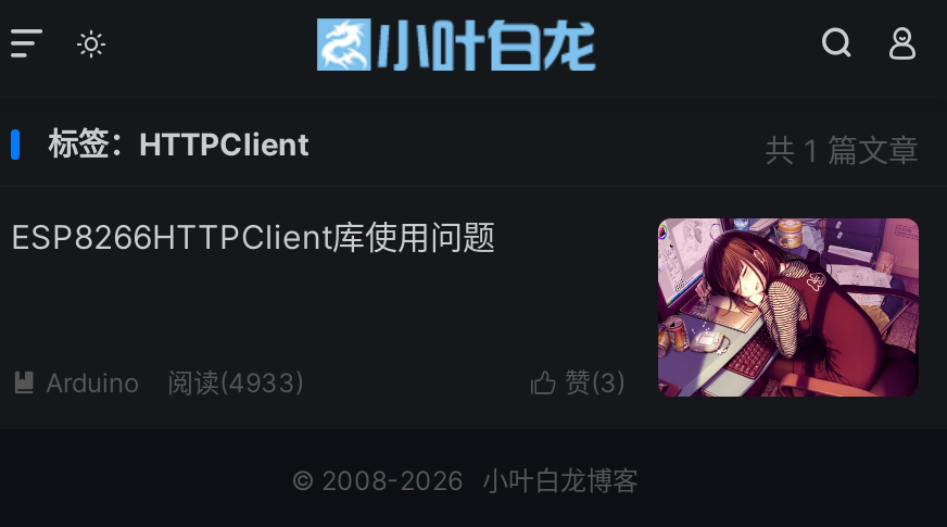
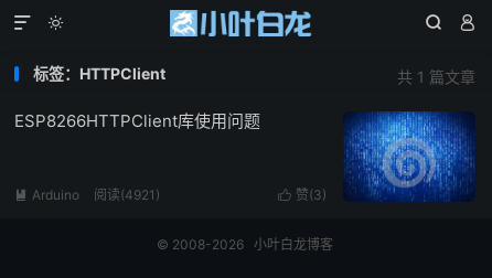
[656,216,921,399] [image] -> [343,110,475,202] [image]
[167,366,304,399] 阅读(4933) -> [94,186,160,203] 阅读(4921)

